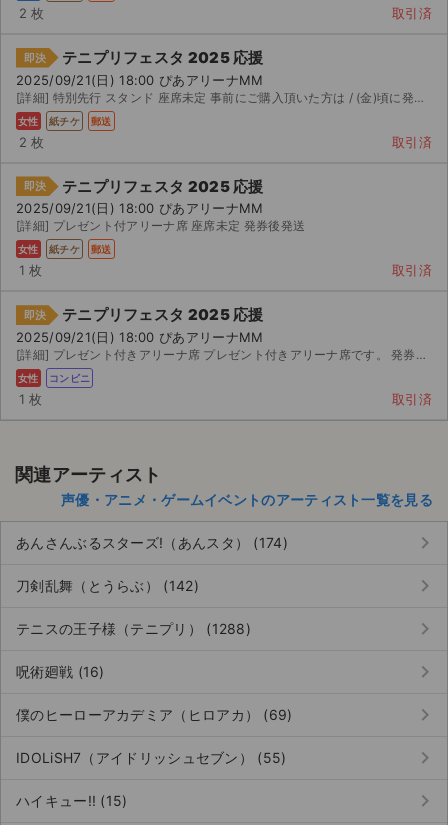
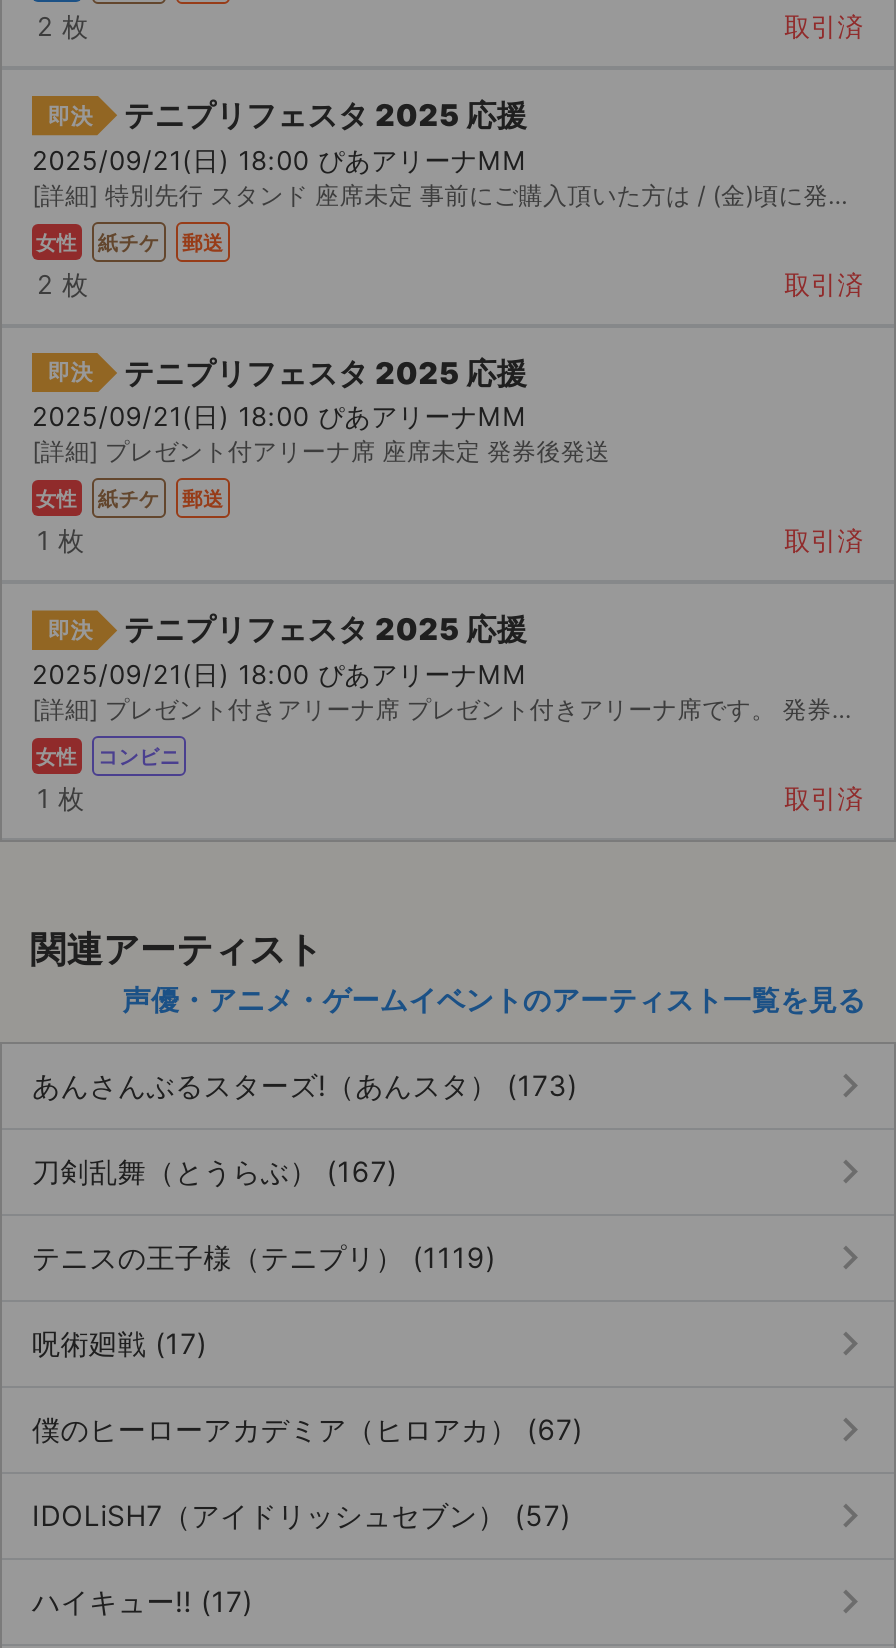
[16,534,288,551] あんさんぶるスターズ!（あんスタ） (174) -> [32,1068,578,1102] あんさんぶるスターズ!（あんスタ） (173)
[16,577,199,594] 刀剣乱舞（とうらぶ） (142) -> [32,1154,398,1188] 刀剣乱舞（とうらぶ） (167)
[16,620,251,637] テニスの王子様（テニプリ） (1288) -> [32,1240,496,1274] テニスの王子様（テニプリ） (1119)
[16,663,105,680] 呪術廻戦 (16) -> [32,1326,207,1360] 呪術廻戦 (17)
[16,706,293,723] 僕のヒーローアカデミア（ヒロアカ） (69) -> [32,1412,583,1446] 僕のヒーローアカデミア（ヒロアカ） (67)
[16,749,286,766] IDOLiSH7（アイドリッシュセブン） (55) -> [32,1498,571,1532] IDOLiSH7（アイドリッシュセブン） (57)
[16,792,128,809] ハイキュー!! (15) -> [32,1584,253,1618] ハイキュー!! (17)

